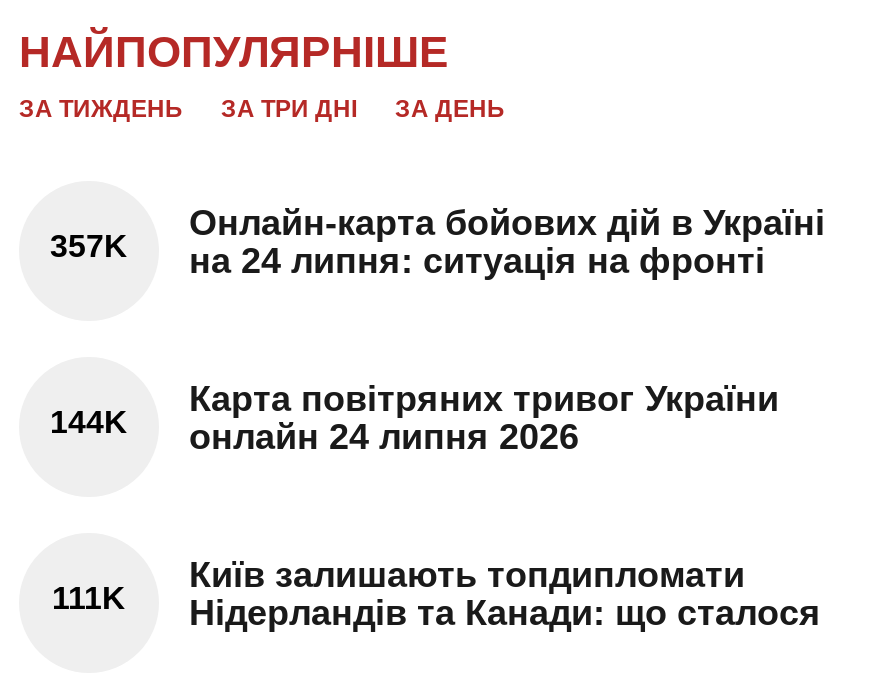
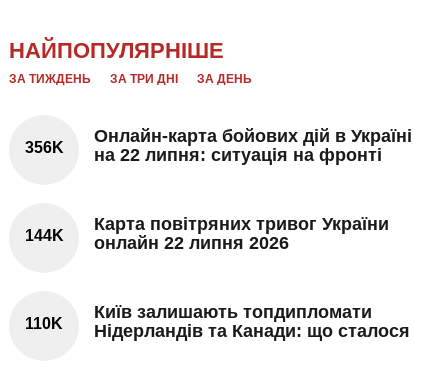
[50,228,128,262] 357K -> [24,139,63,156] 356K
[189,241,765,281] на 24 липня: ситуація на фронті -> [94,145,382,165] на 22 липня: ситуація на фронті
[50,404,579,457] 144K онлайн 24 липня 2026 -> [24,227,289,253] 144K онлайн 22 липня 2026
[52,580,821,633] 111K Нідерландів та Канади: що сталося -> [25,315,410,341] 110K Нідерландів та Канади: що сталося

